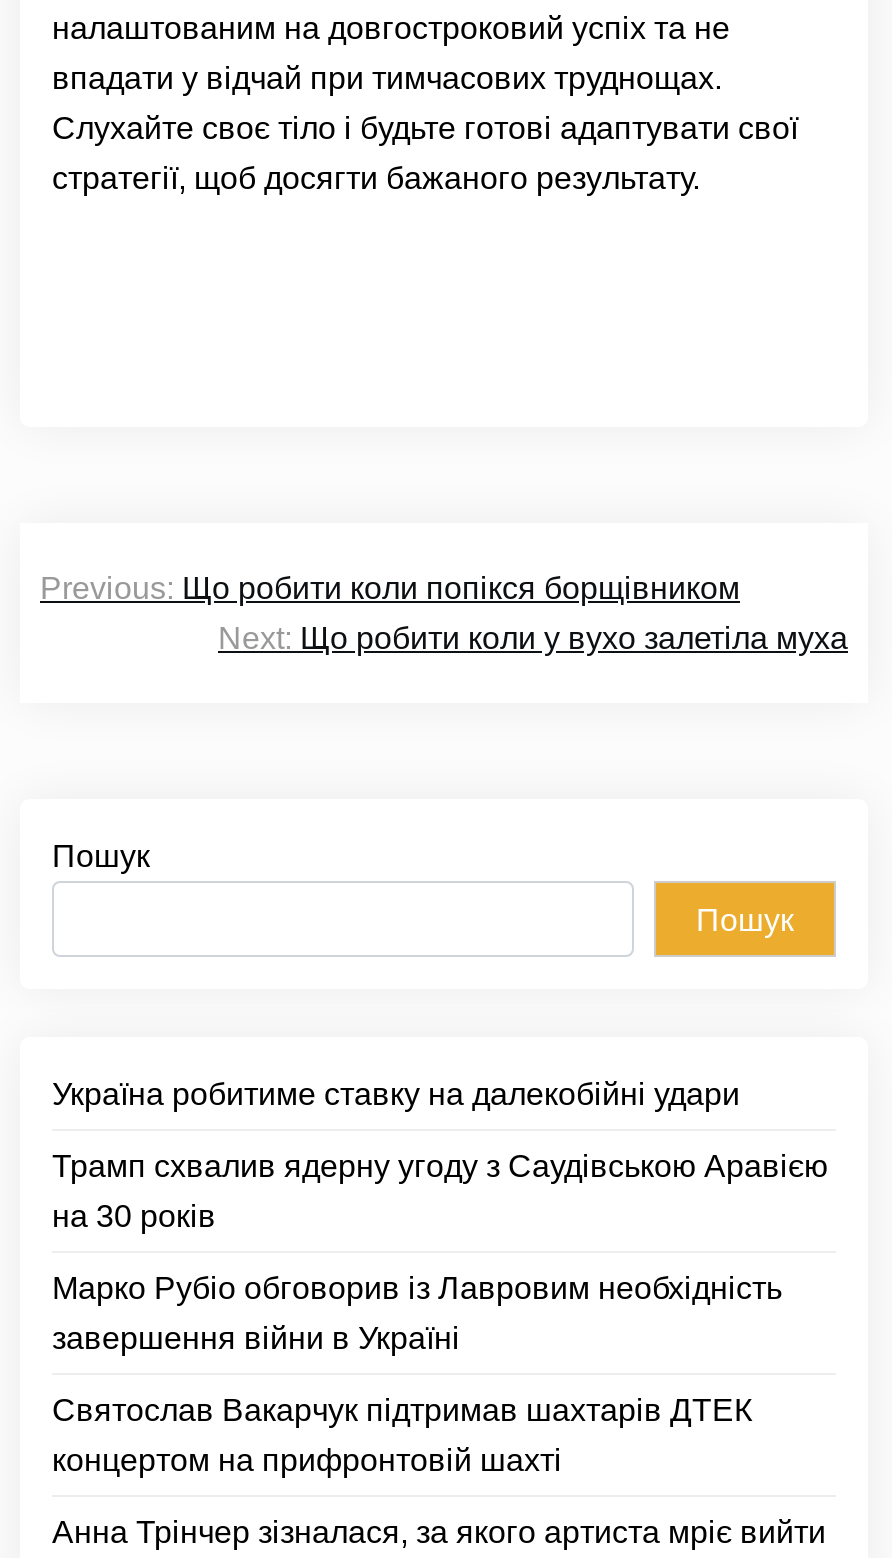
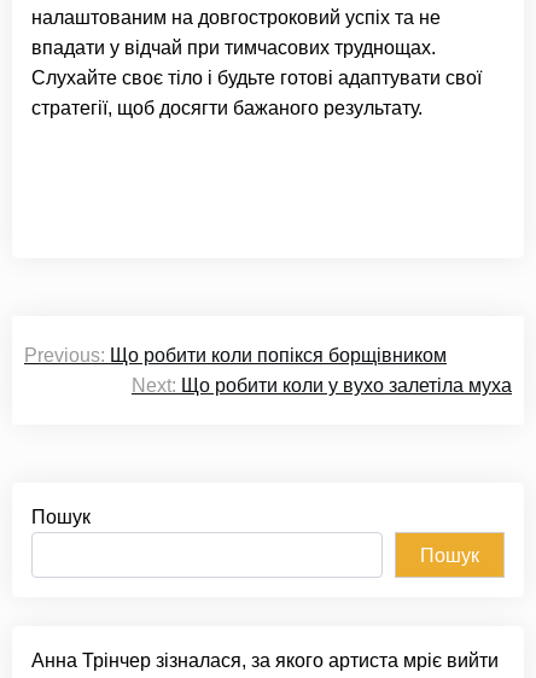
[52,1077,828,1477] Україна робитиме ставку на далекобійні удари | Трамп схвалив ядерну угоду з Саудівською Аравією | на 30 років | Марко Рубіо обговорив із Лавровим необхідність | завершення війни в Україні | Святослав Вакарчук підтримав шахтарів ДТЕК | концертом на прифронтовій шахті -> none

